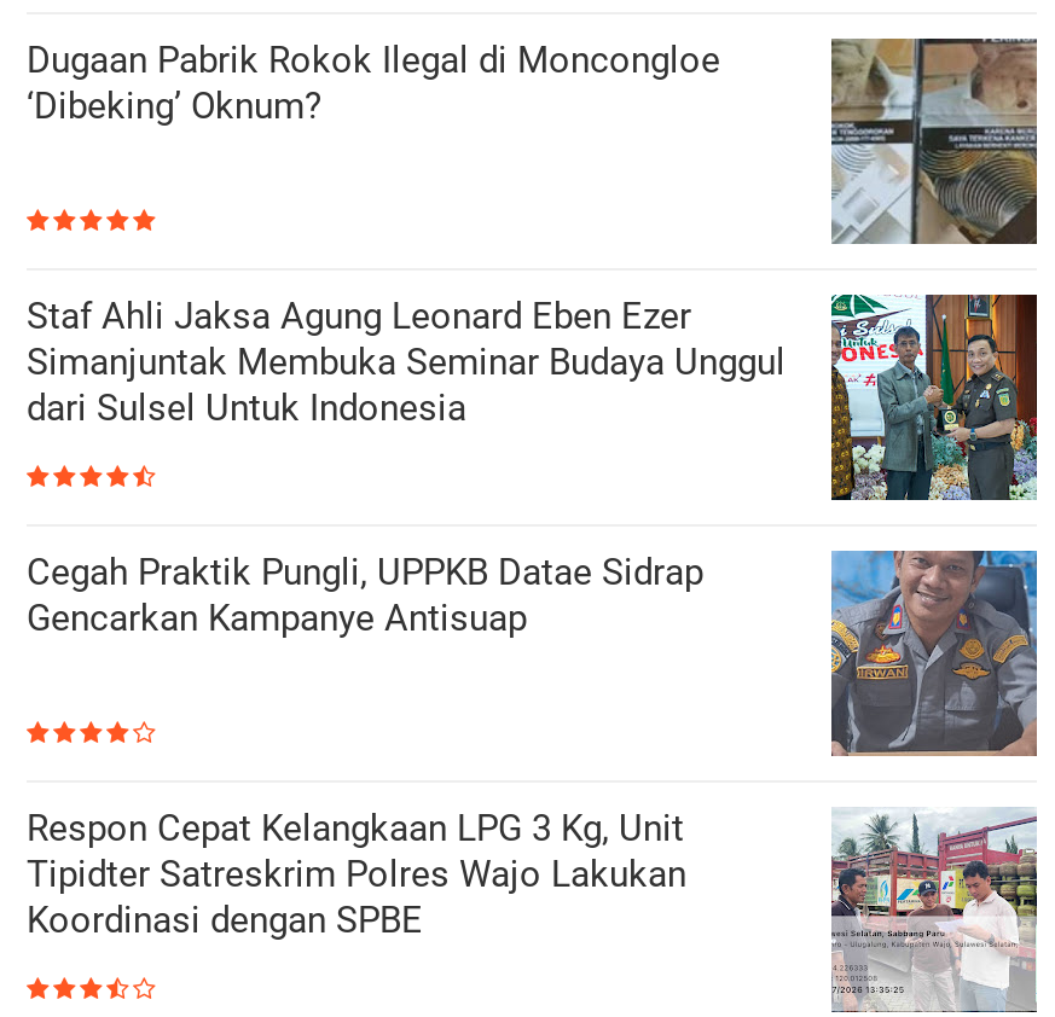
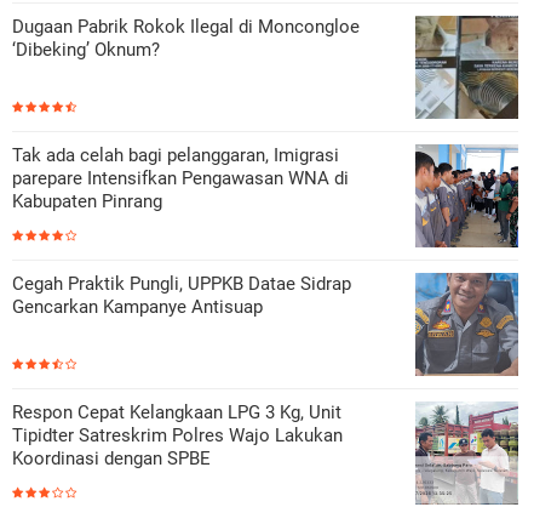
[27,295,786,430] Staf Ahli Jaksa Agung Leonard Eben Ezer | Simanjuntak Membuka Seminar Budaya Unggul | dari Sulsel Untuk Indonesia -> [12,144,349,212] Tak ada celah bagi pelanggaran, Imigrasi | parepare Intensifkan Pengawasan WNA di | Kabupaten Pinrang
[829,292,1039,502] [image] -> [414,144,519,249] [image]

